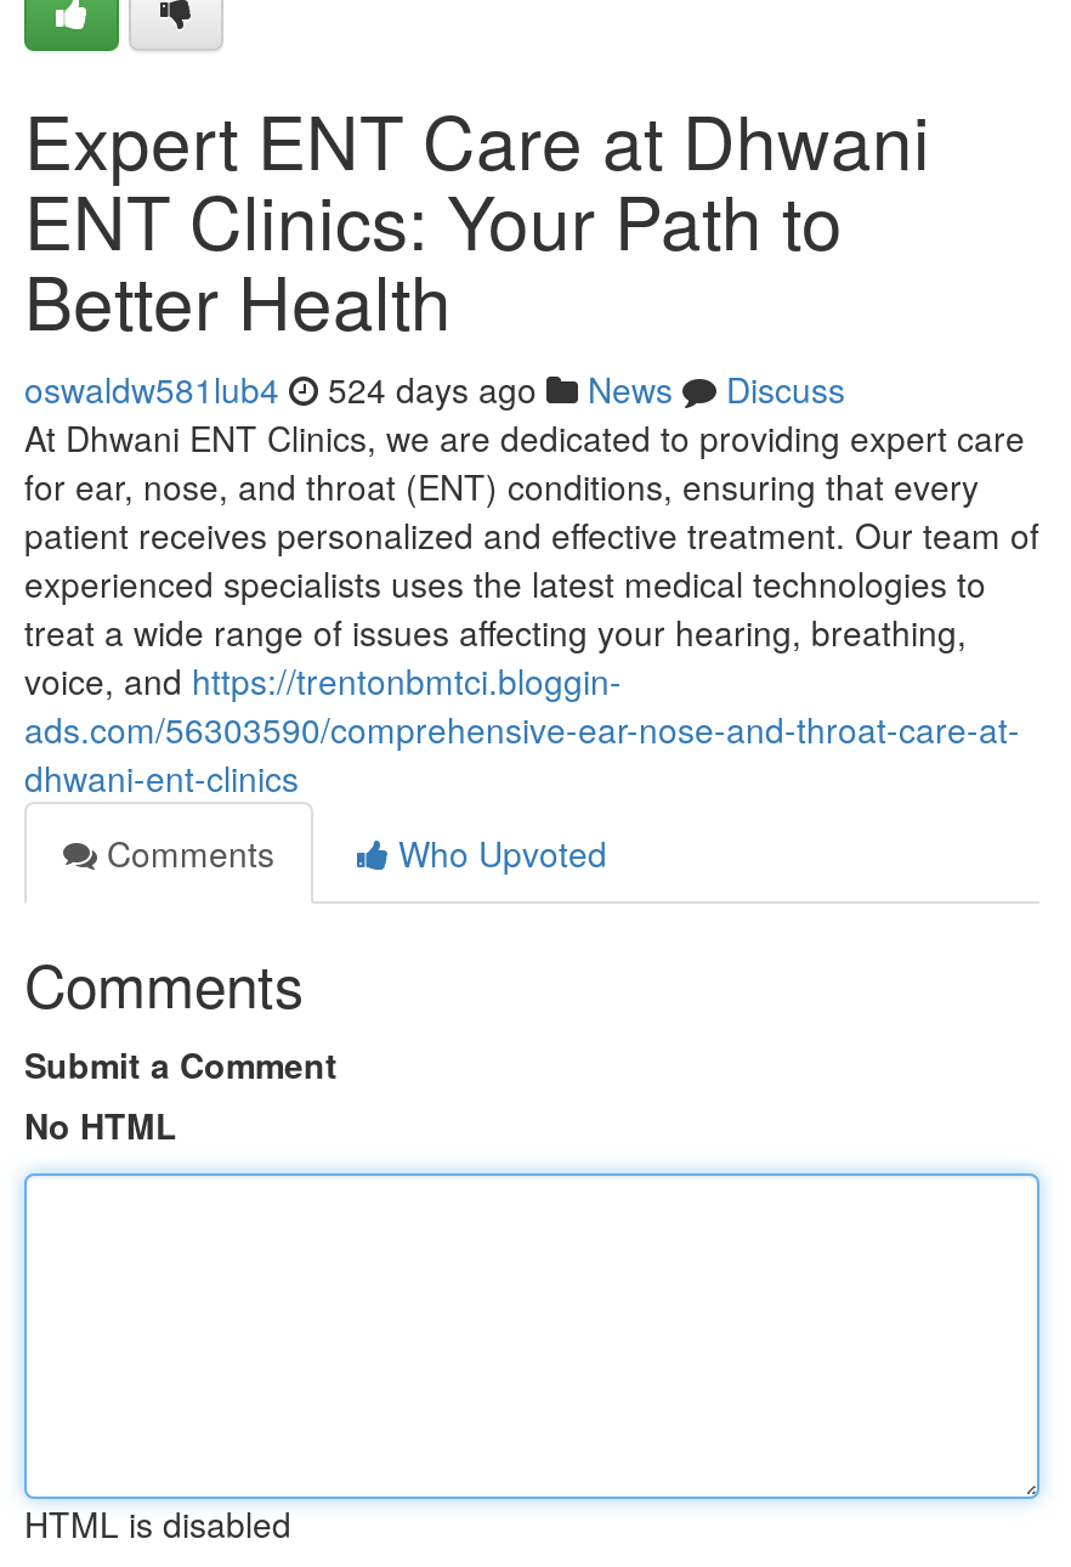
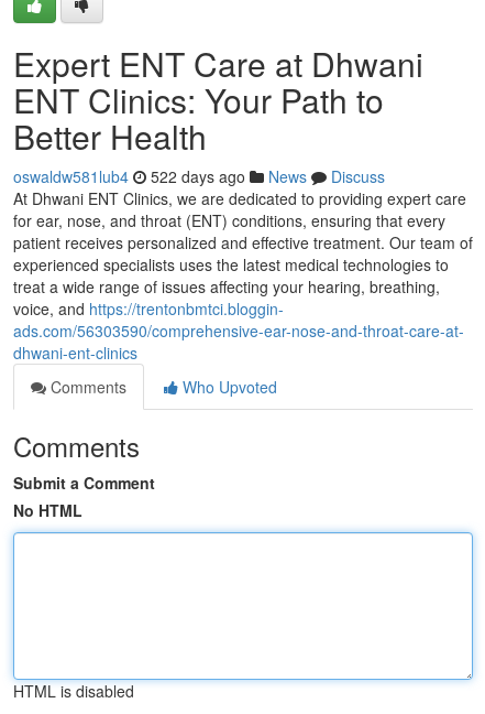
[24,364,845,413] oswaldw581lub4 524 days ago News Discuss -> [13,165,385,187] oswaldw581lub4 522 days ago News Discuss

